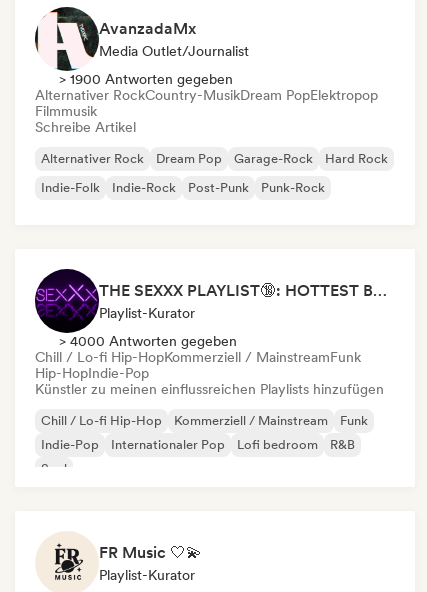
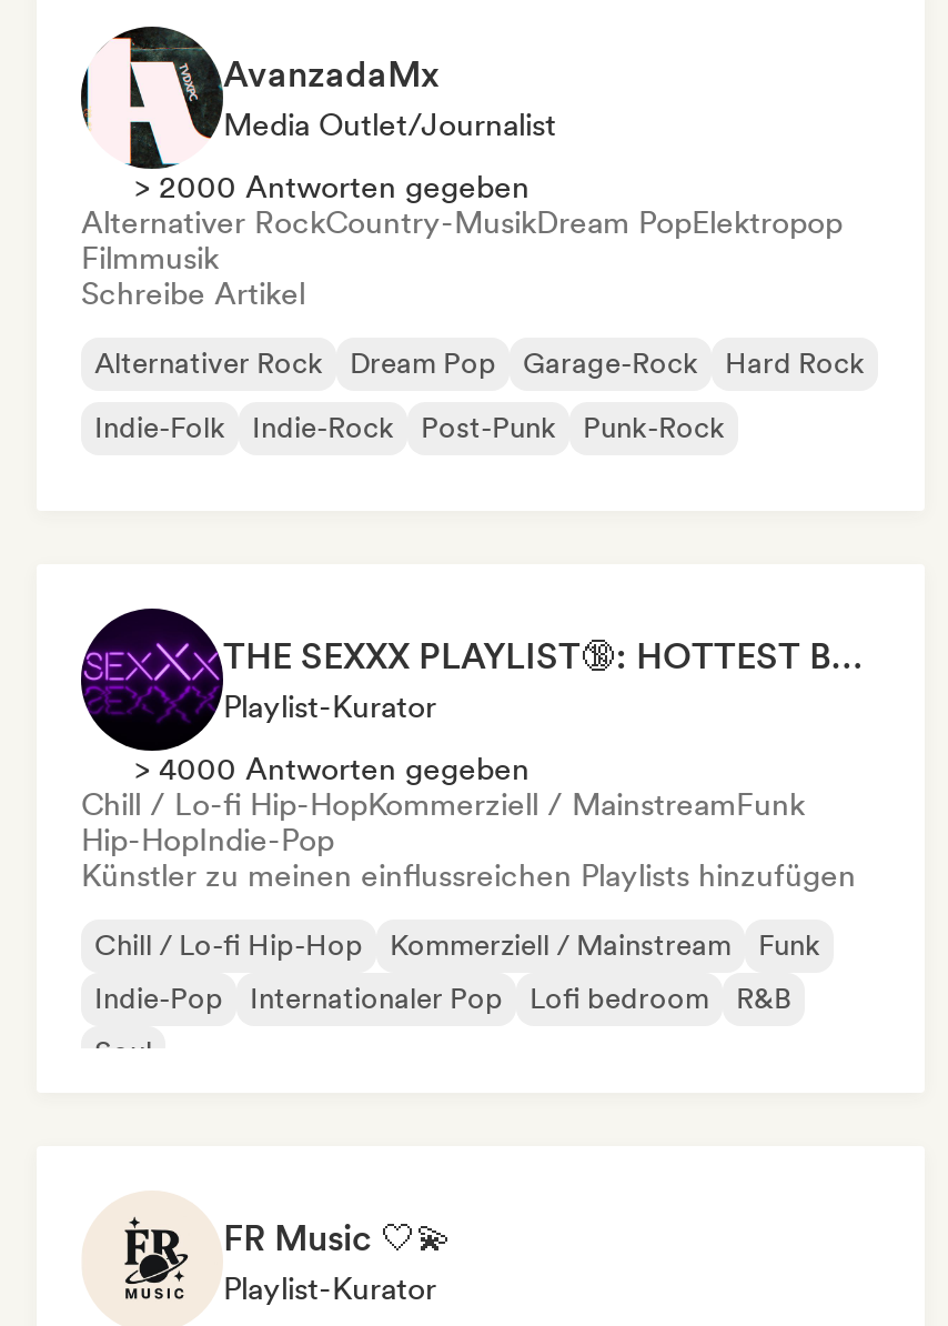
[59,71,233,87] > 1900 Antworten gegeben -> [134,169,530,204] > 2000 Antworten gegeben

